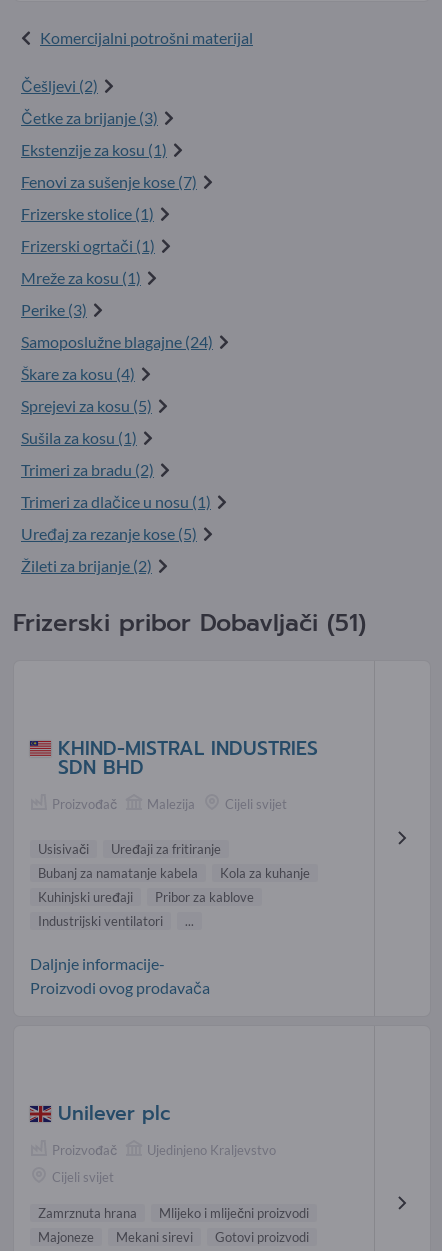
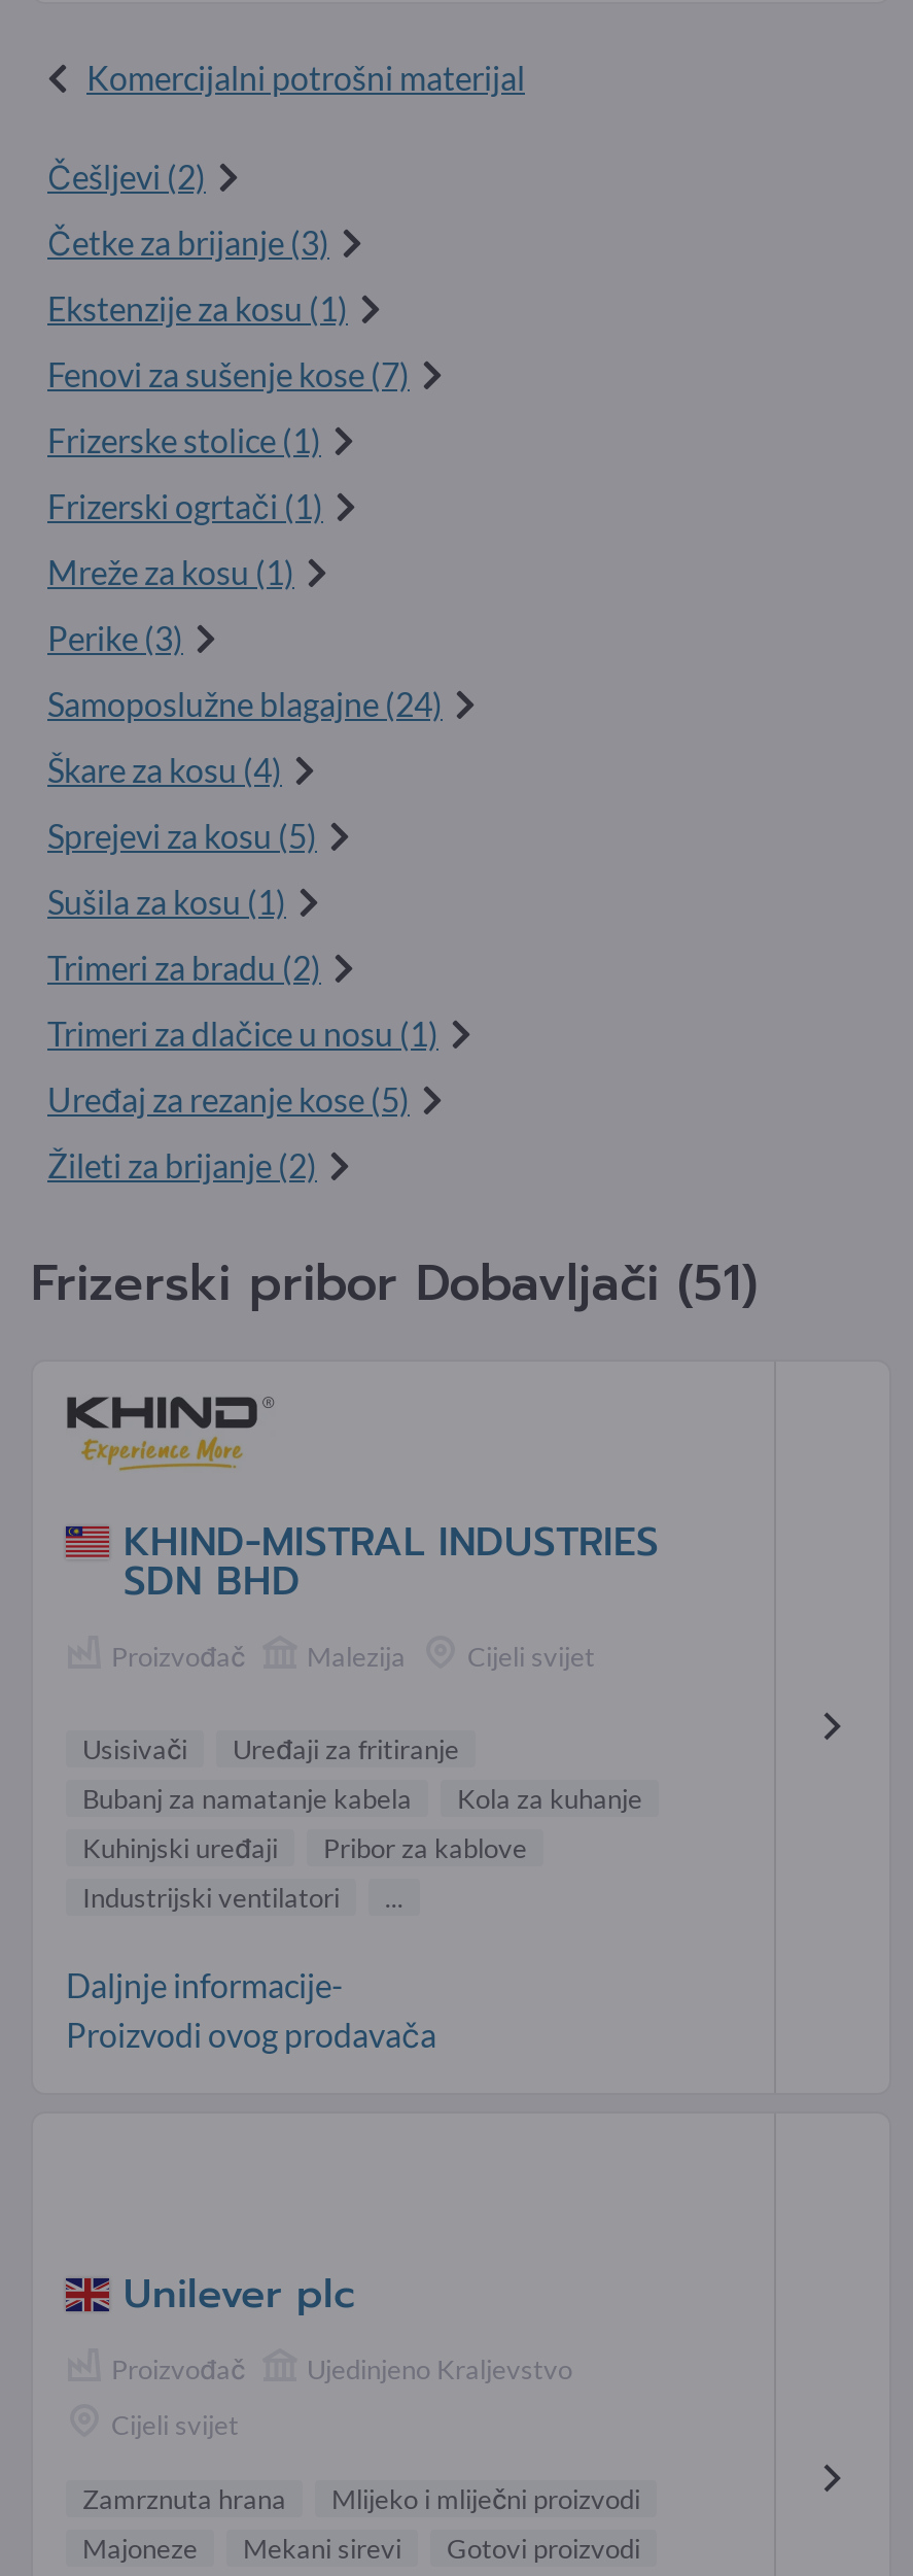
none -> [64,1395,276,1473] [image]

